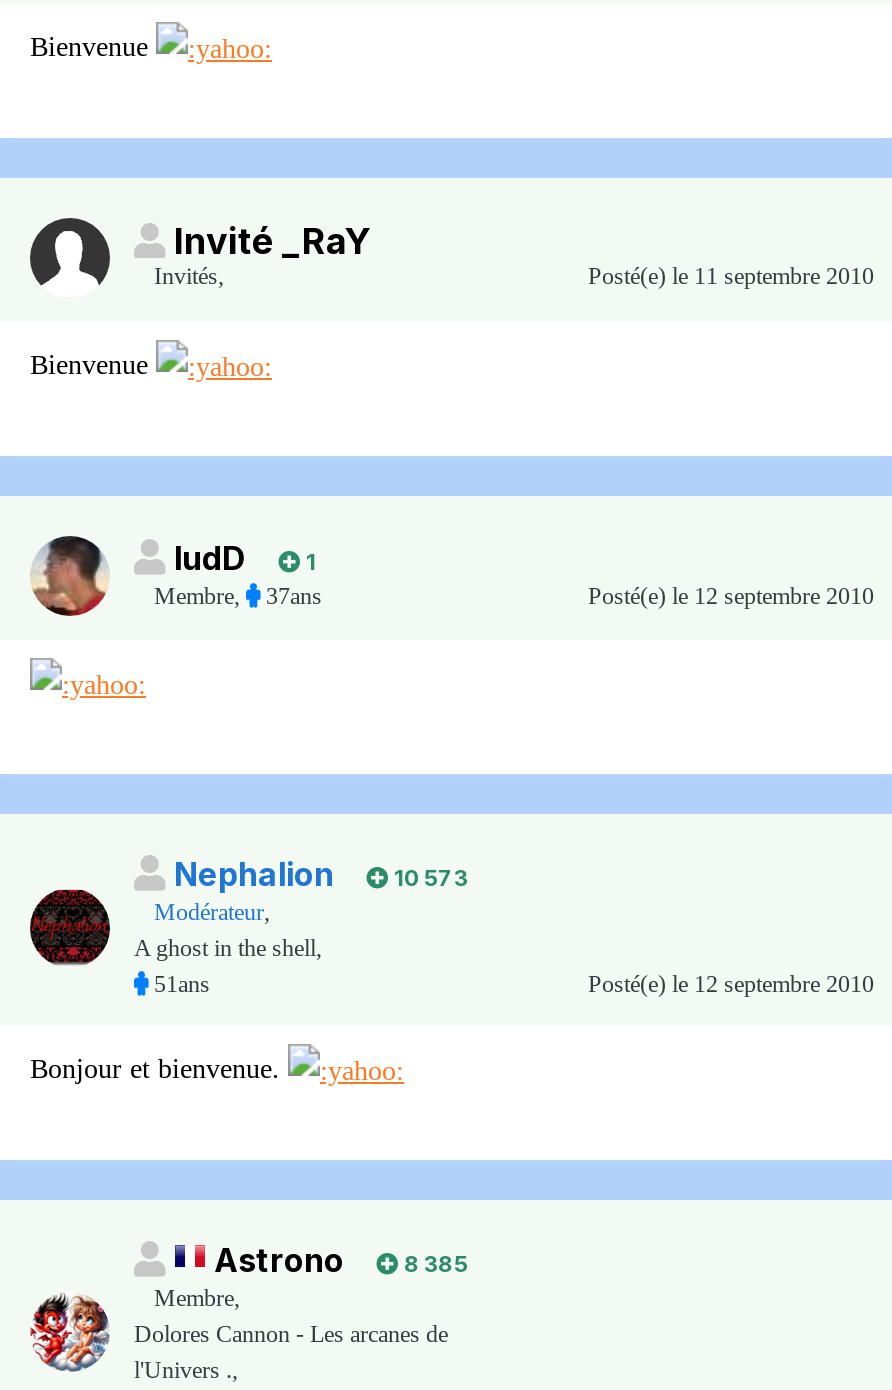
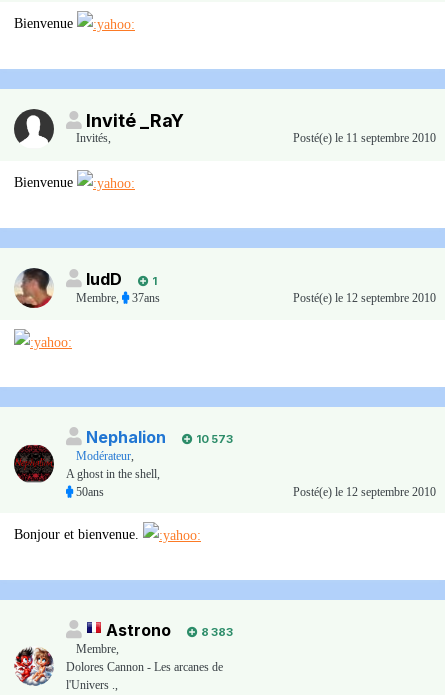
[154,971,210,999] 51ans -> [76,485,104,499] 50ans
[214,1241,468,1281] Astrono 8 385 -> [106,620,233,640] Astrono 8 383

